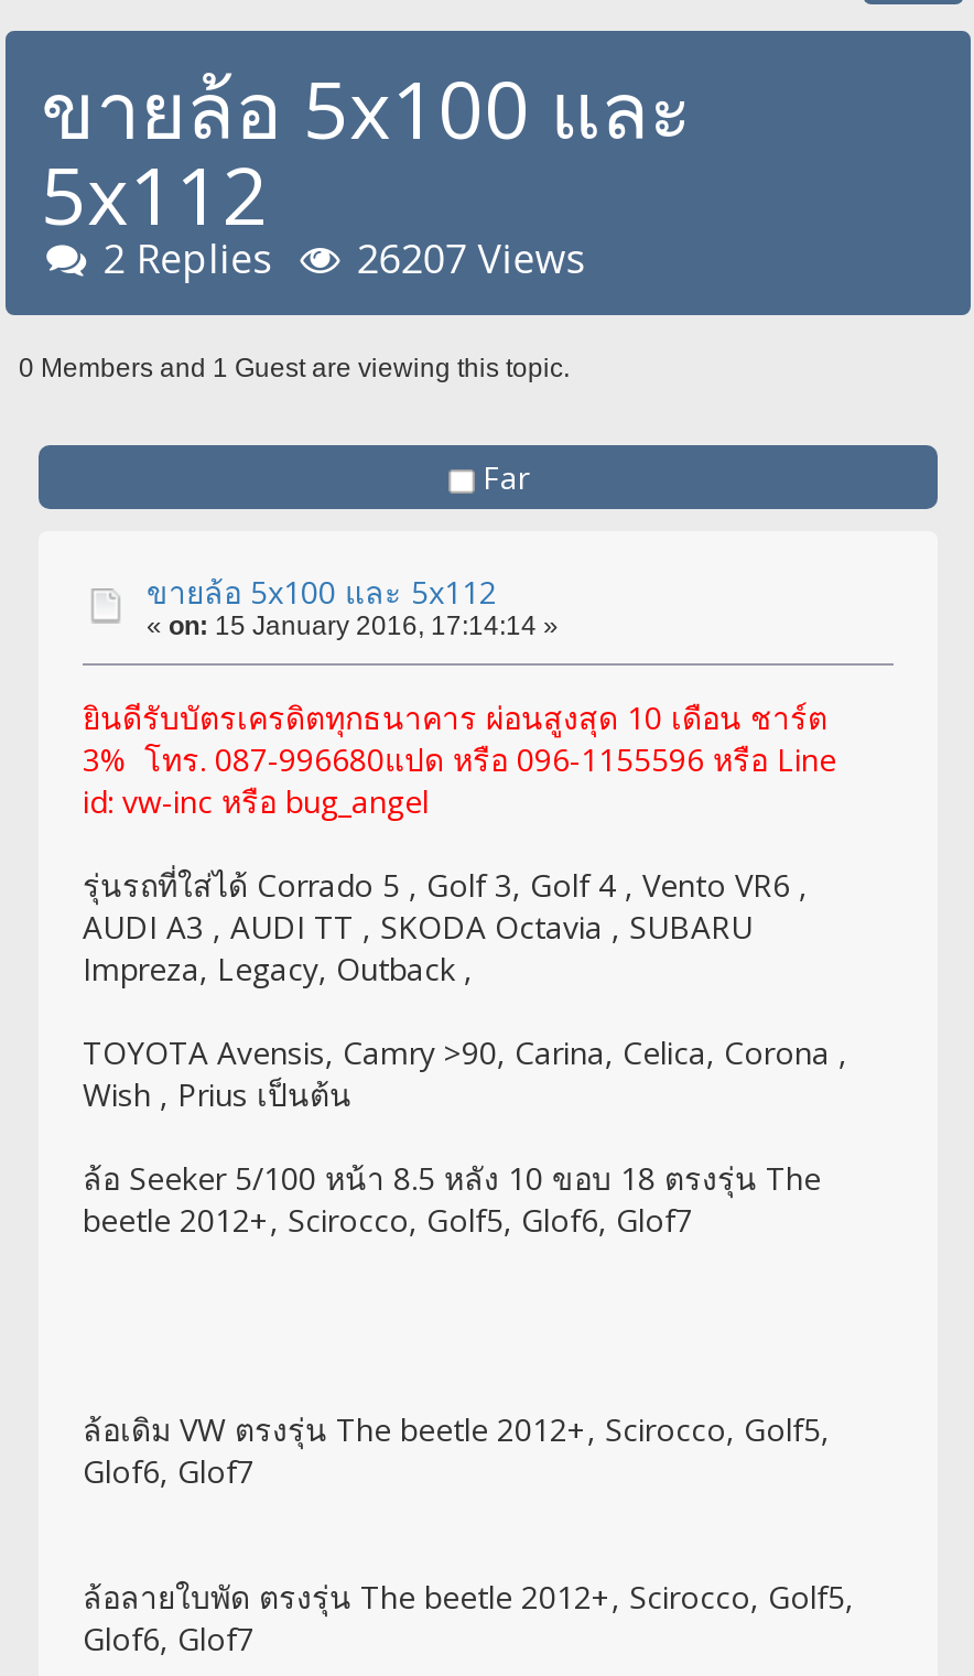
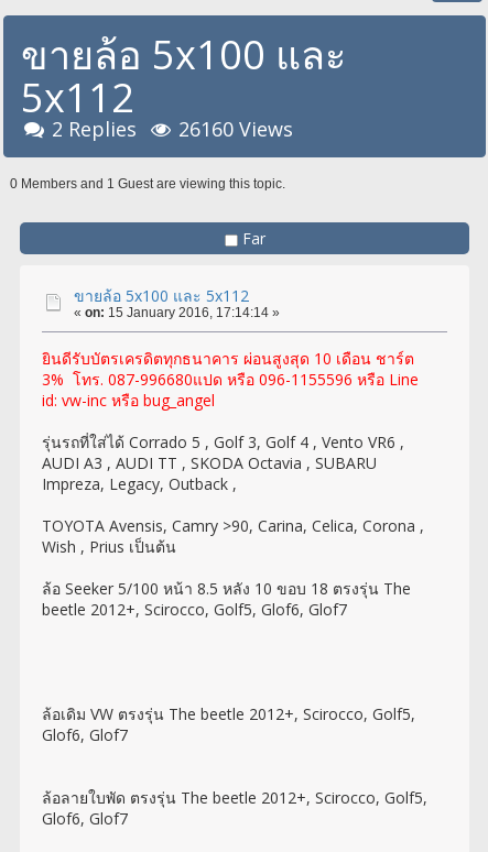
[103,231,586,284] 2 Replies 26207 Views -> [52,116,293,142] 2 Replies 26160 Views

